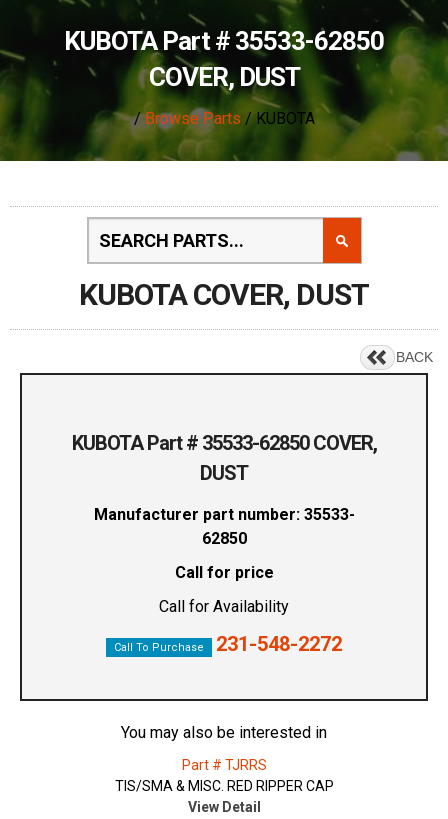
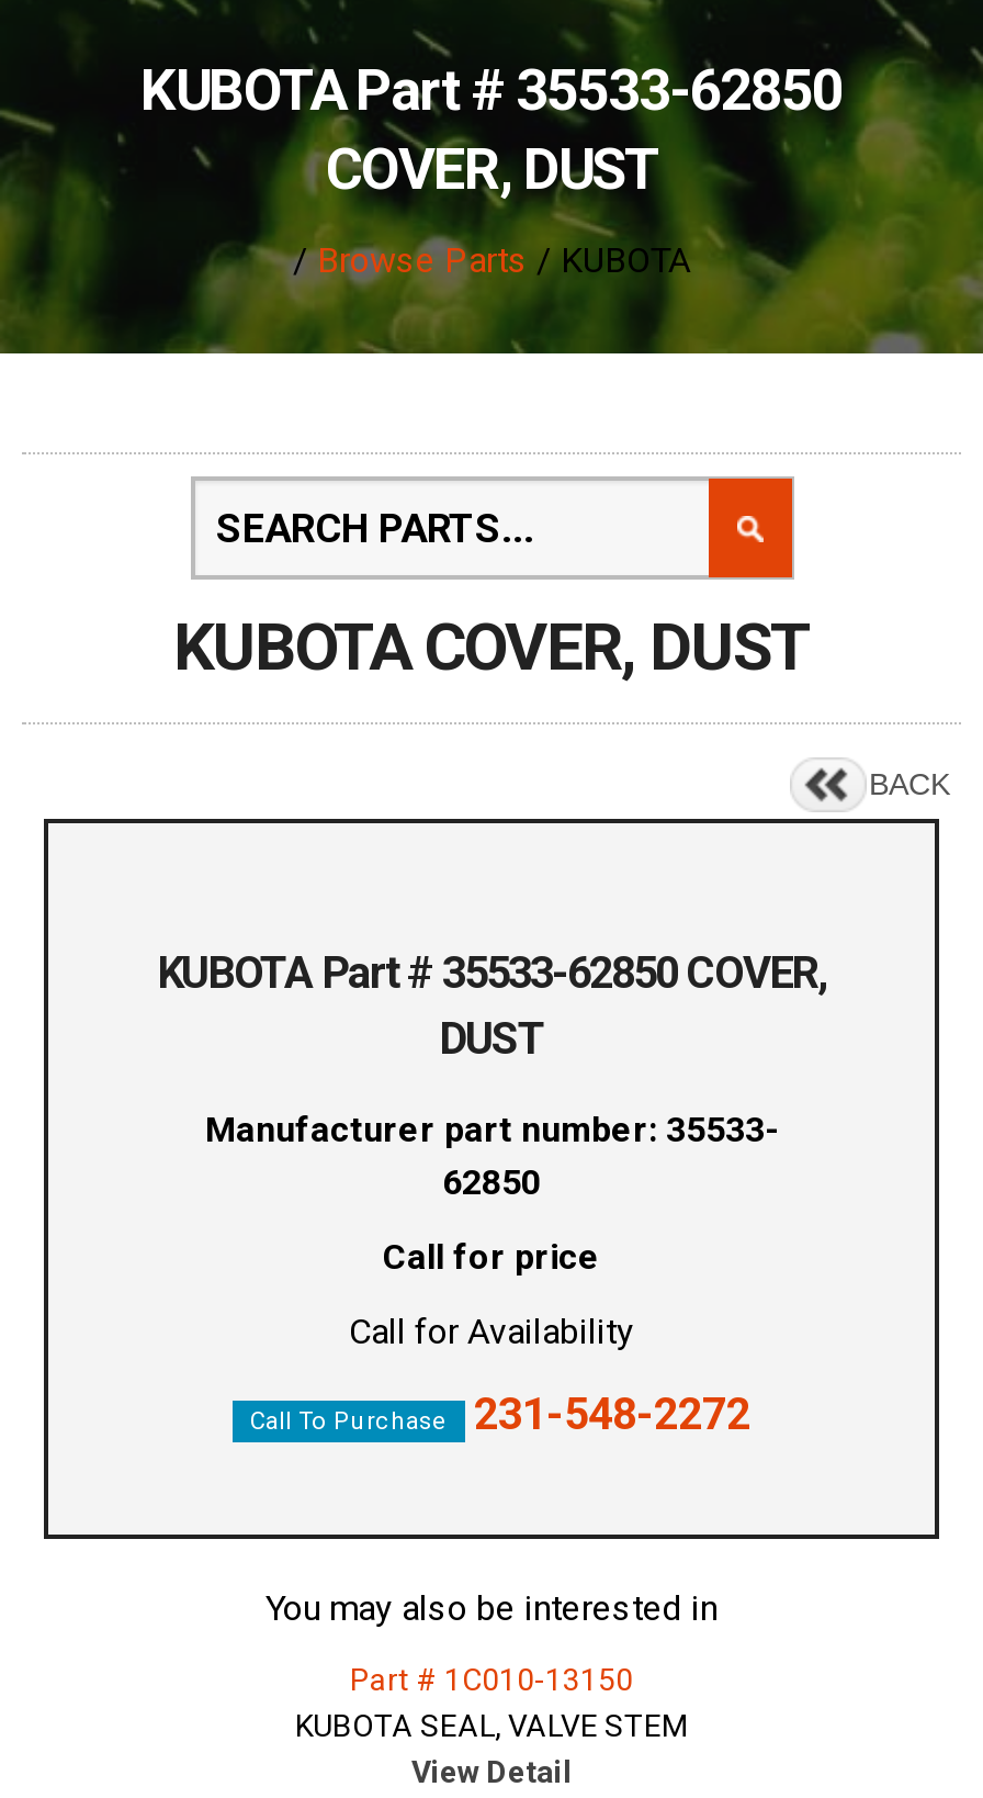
[114,757,333,794] Part # TJRRS | TIS/SMA & MISC. RED RIPPER CAP -> [295,1663,688,1744] Part # 1C010-13150 | KUBOTA SEAL, VALVE STEM

